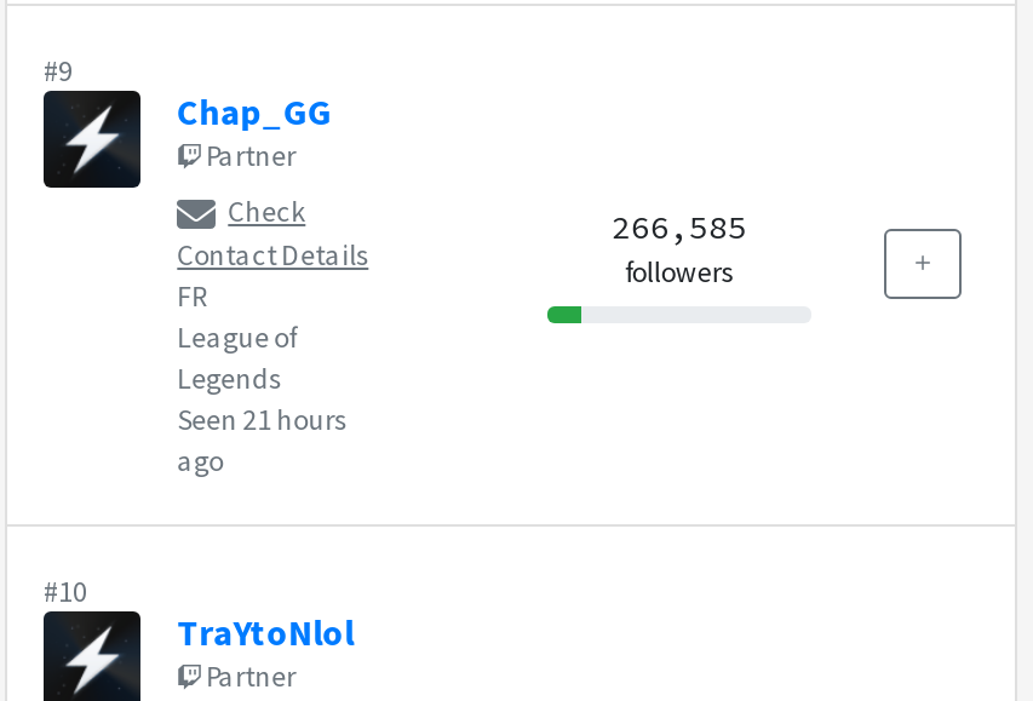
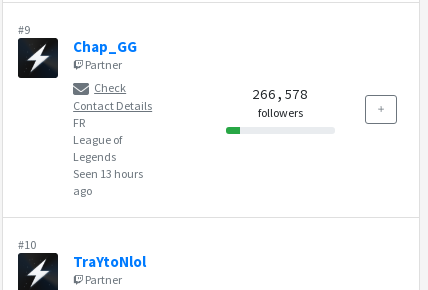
[611,207,747,248] 266,585 -> [252,86,308,103] 266,578
[177,400,347,436] Seen 21 hours -> [73,166,143,181] Seen 13 hours

